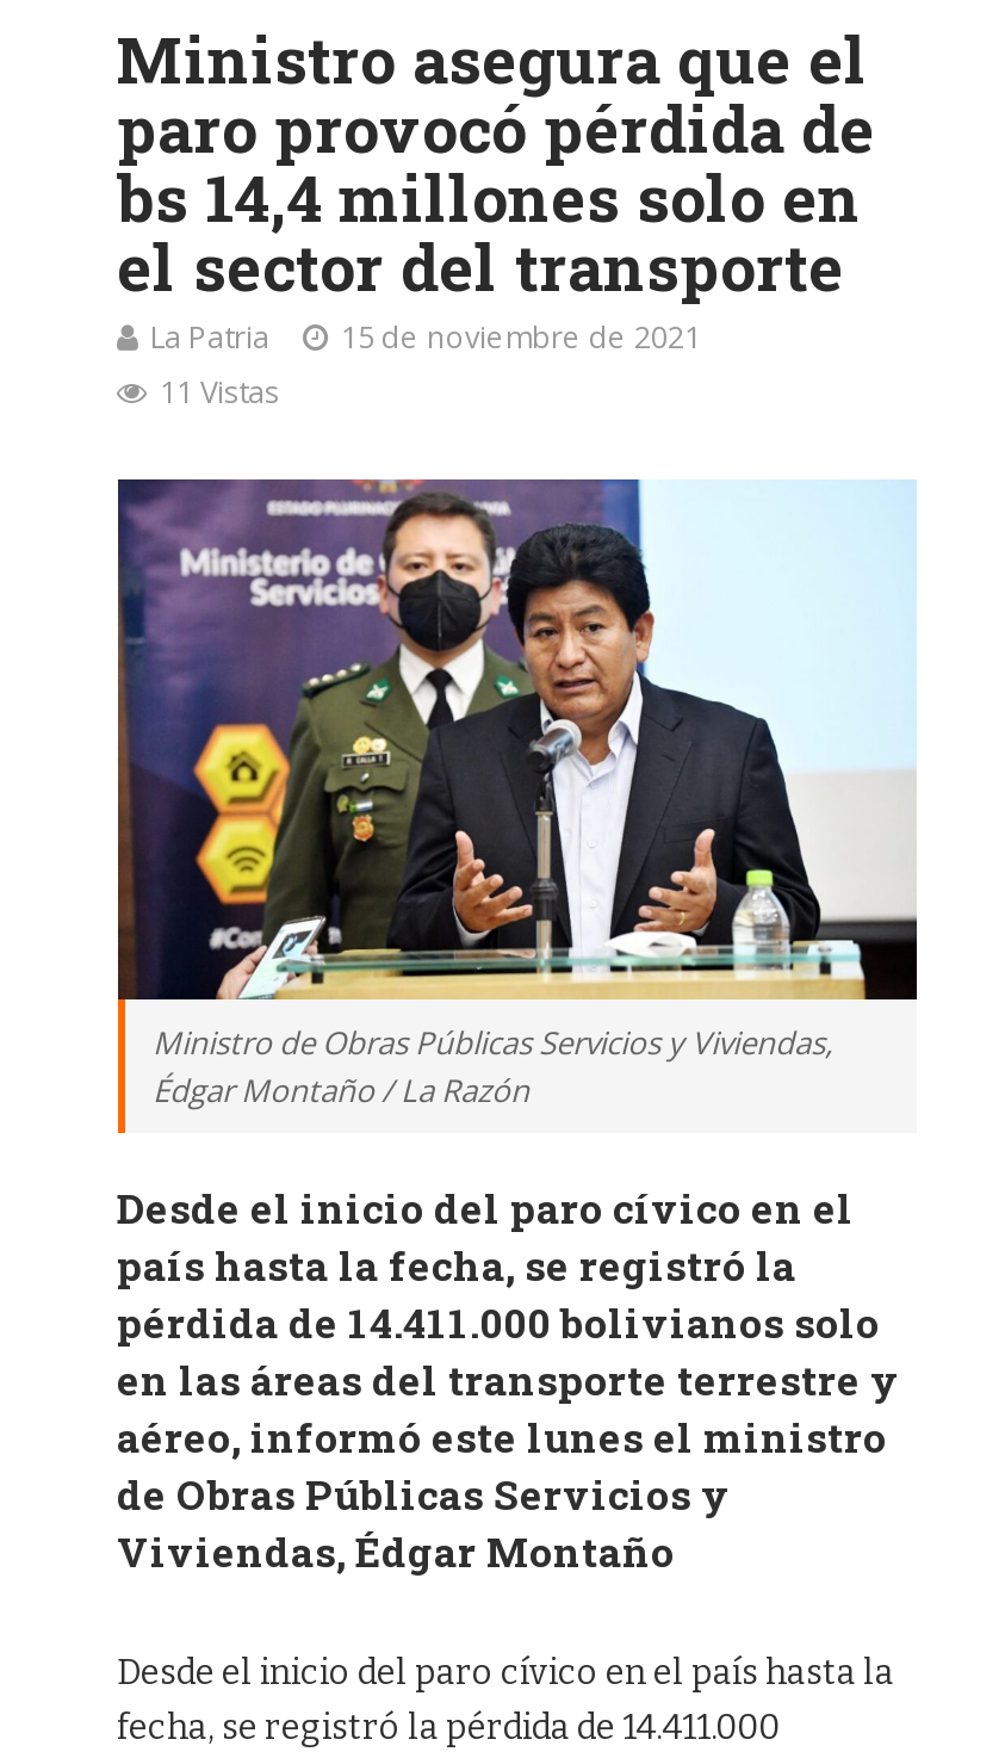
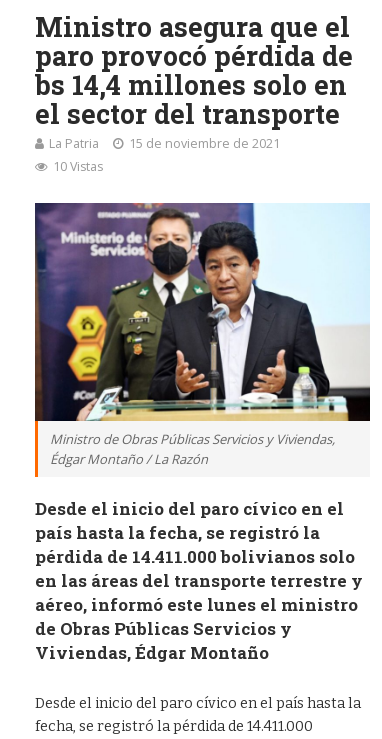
[160,372,279,413] 11 Vistas -> [52,158,102,175] 10 Vistas

